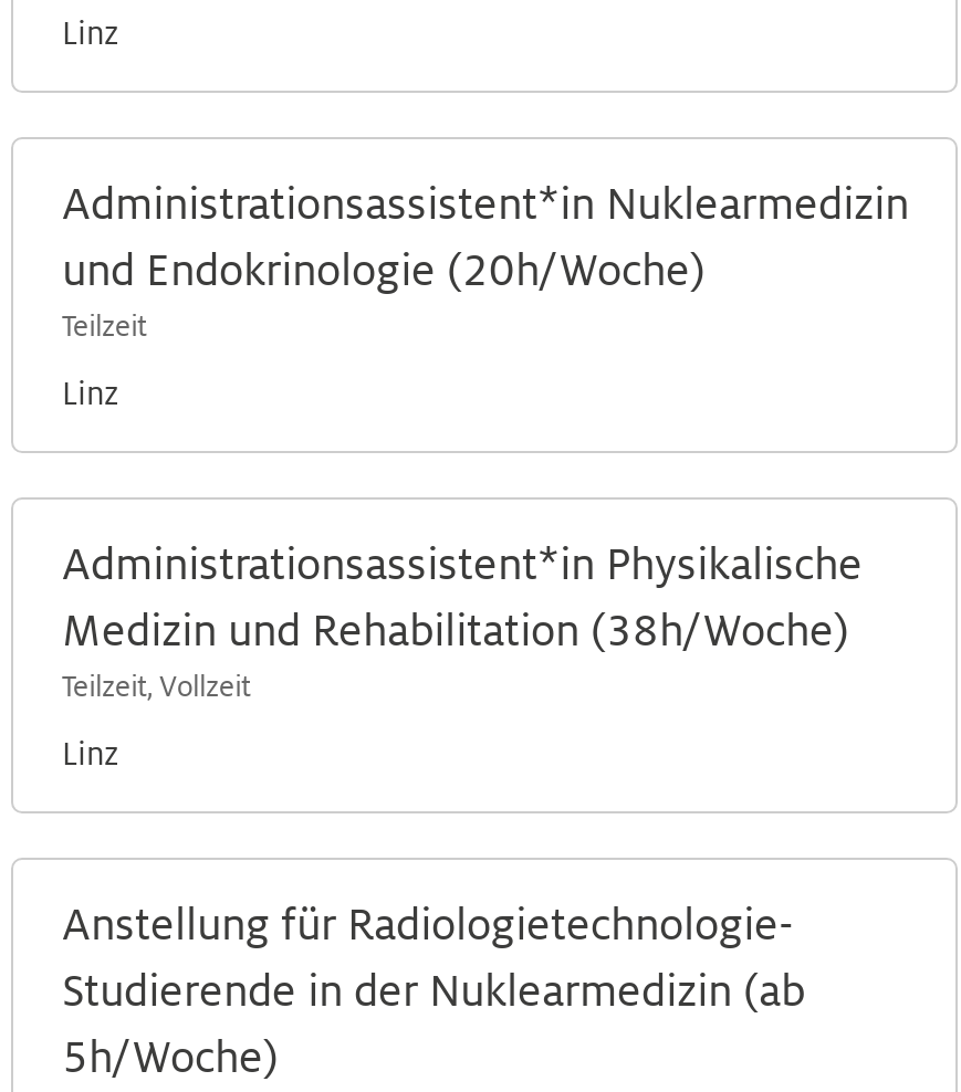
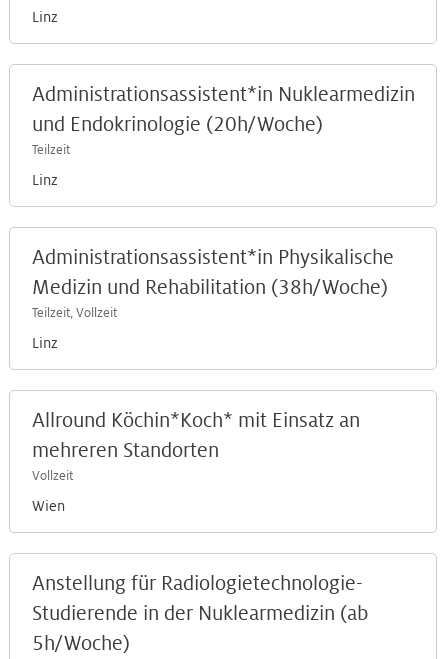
none -> [32,410,360,514] Allround Köchin*Koch* mit Einsatz an | mehreren Standorten | Vollzeit | Wien

